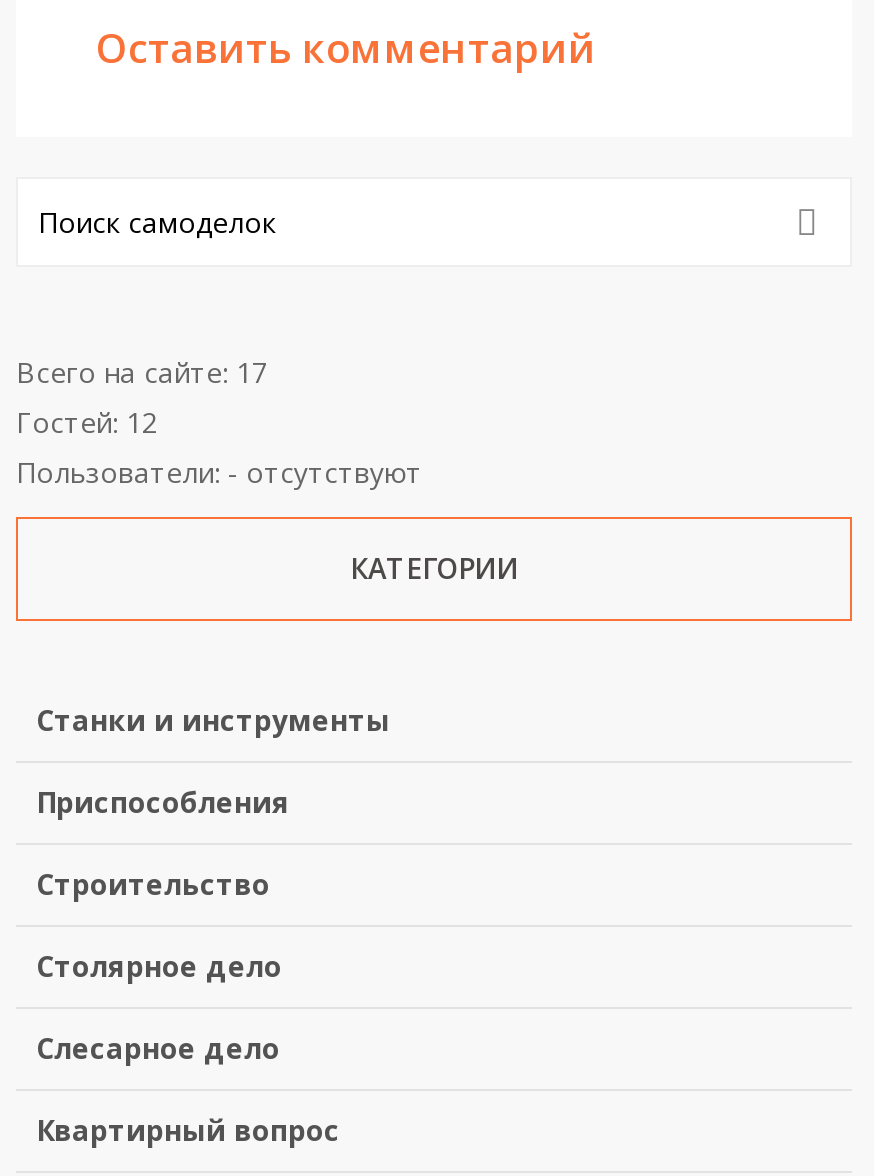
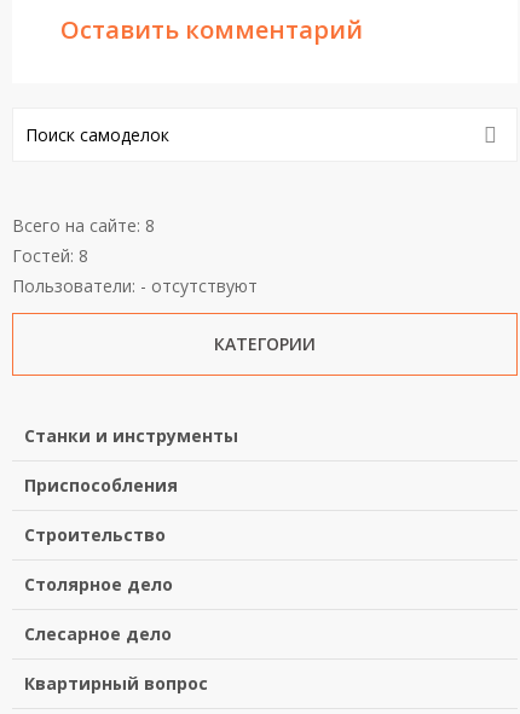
[16,353,268,391] Всего на сайте: 17 -> [12,214,155,237] Всего на сайте: 8
[16,403,158,441] Гостей: 12 -> [12,244,88,267] Гостей: 8

